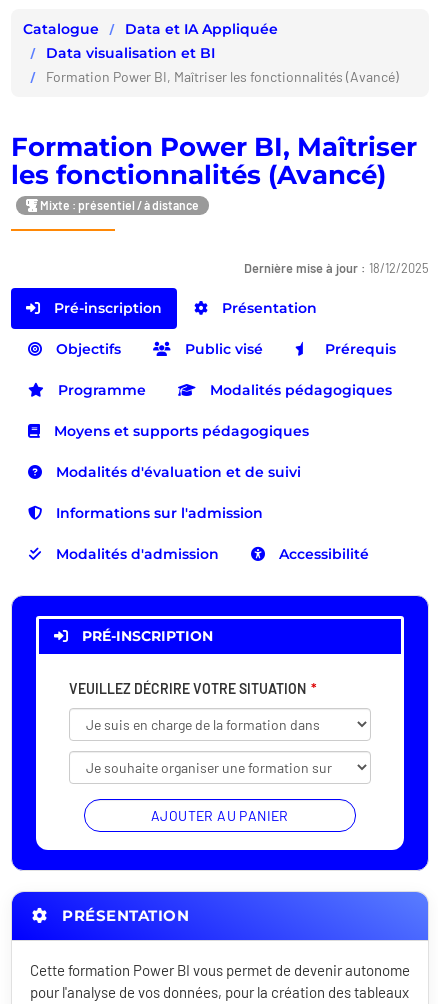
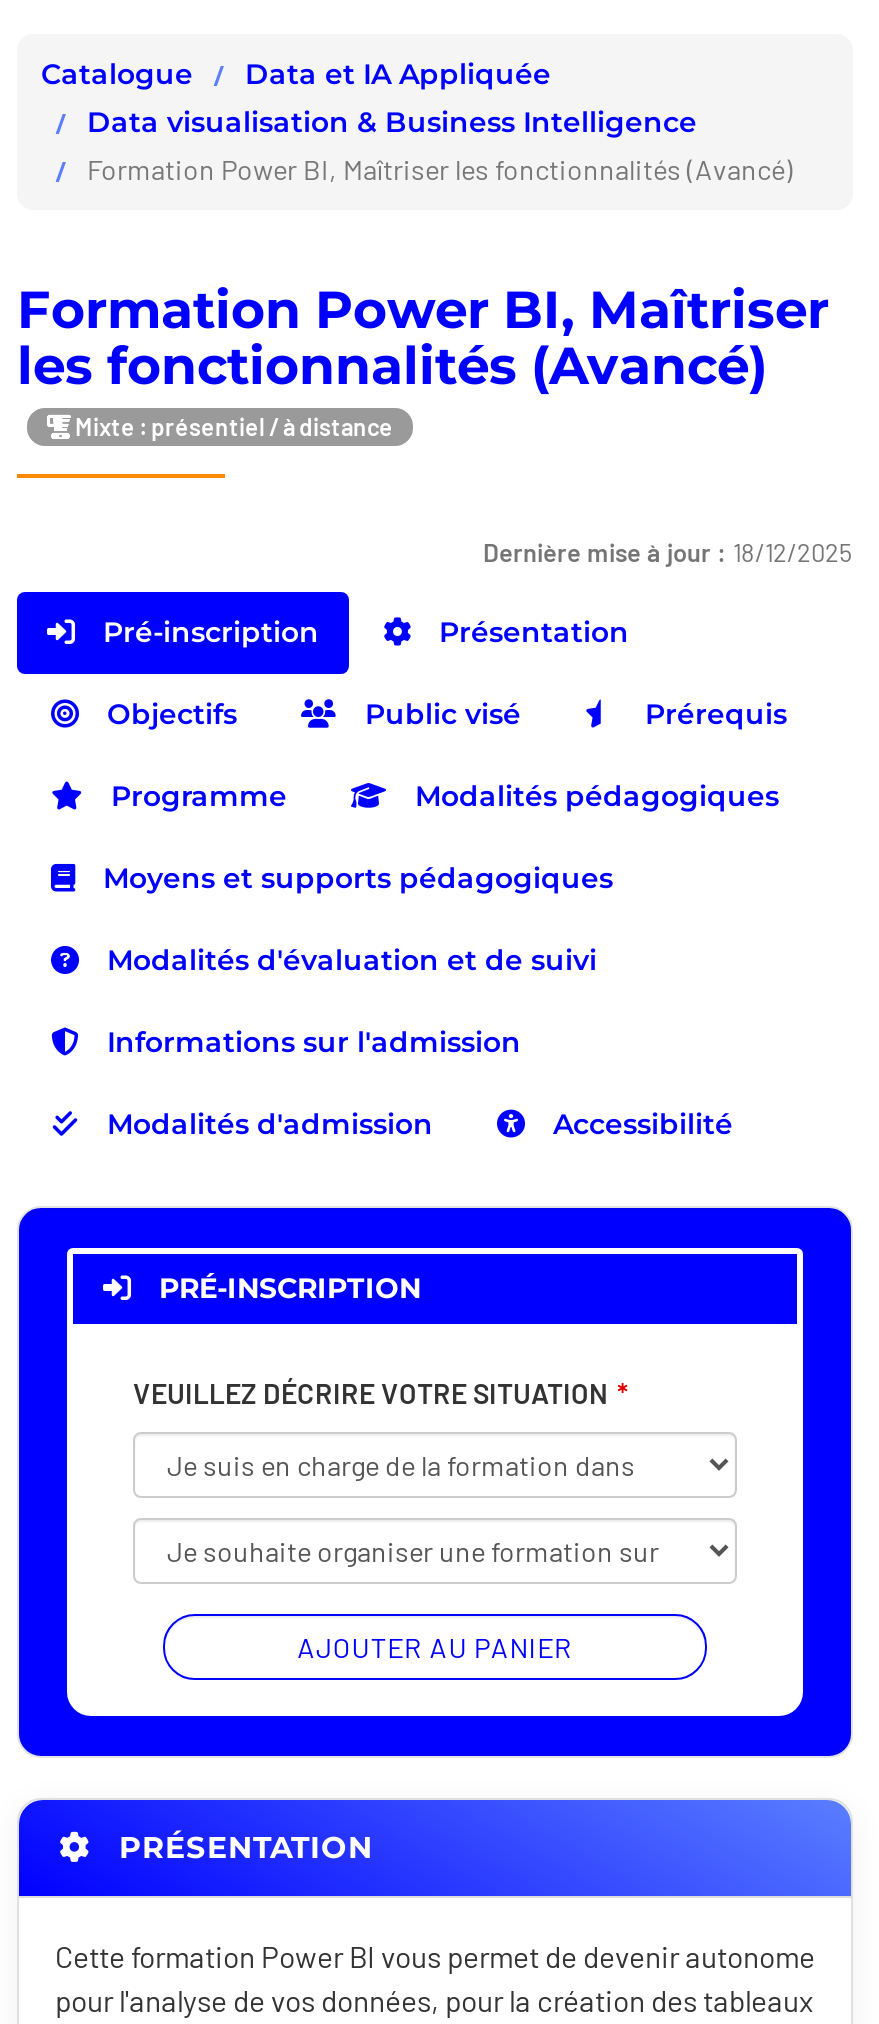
[46,44,215,62] Data visualisation et BI -> [87,104,697,140] Data visualisation & Business Intelligence

